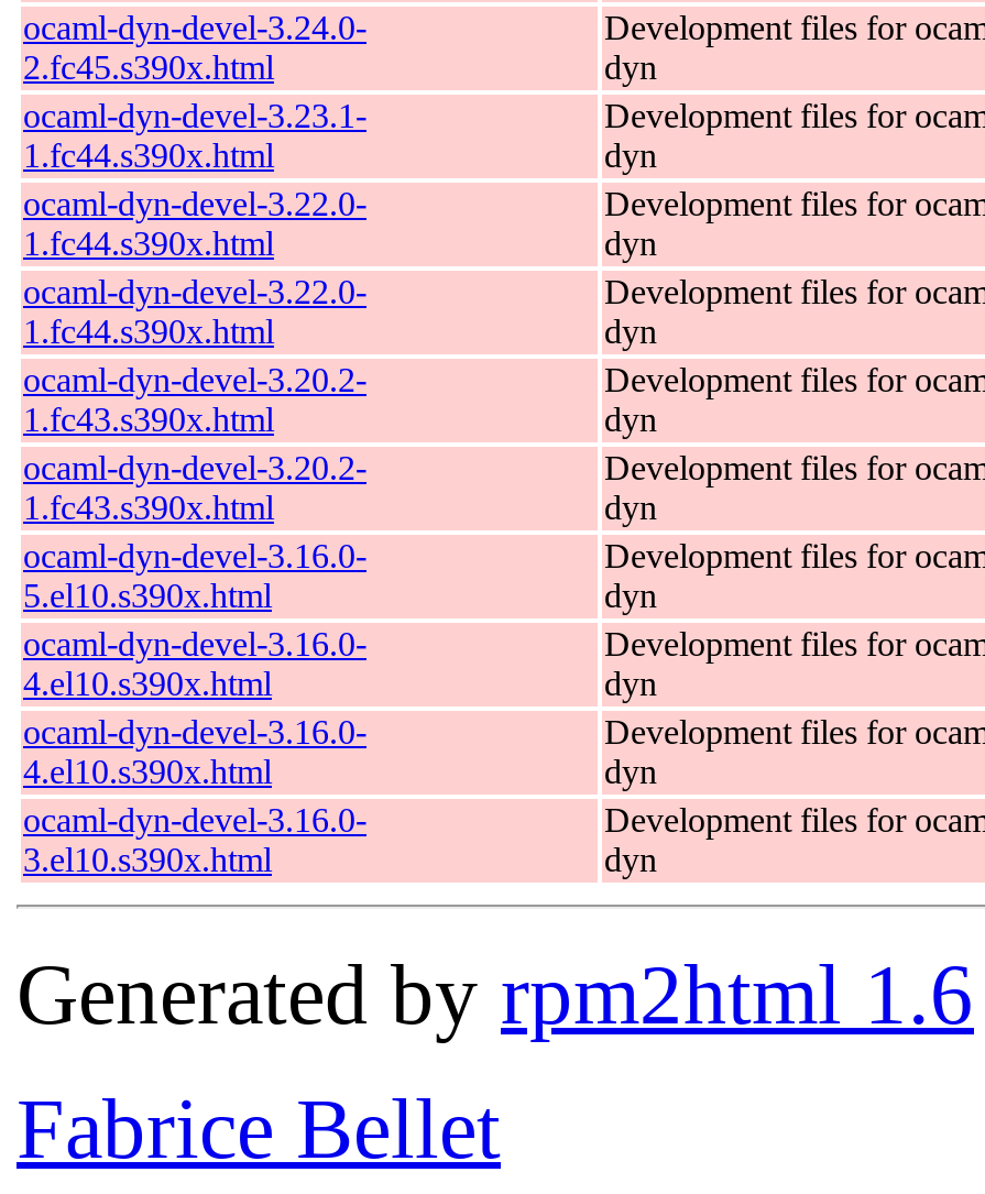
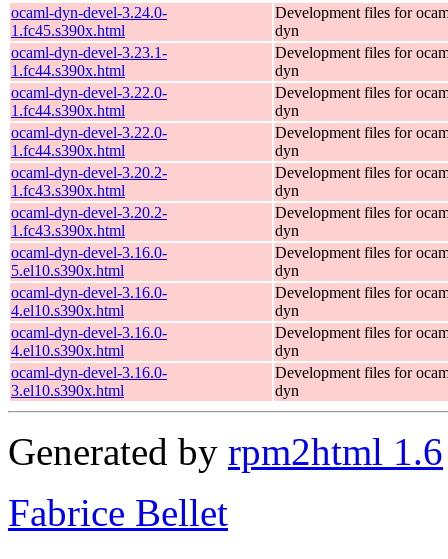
[23,48,274,85] 2.fc45.s390x.html -> [11,22,125,39] 1.fc45.s390x.html

